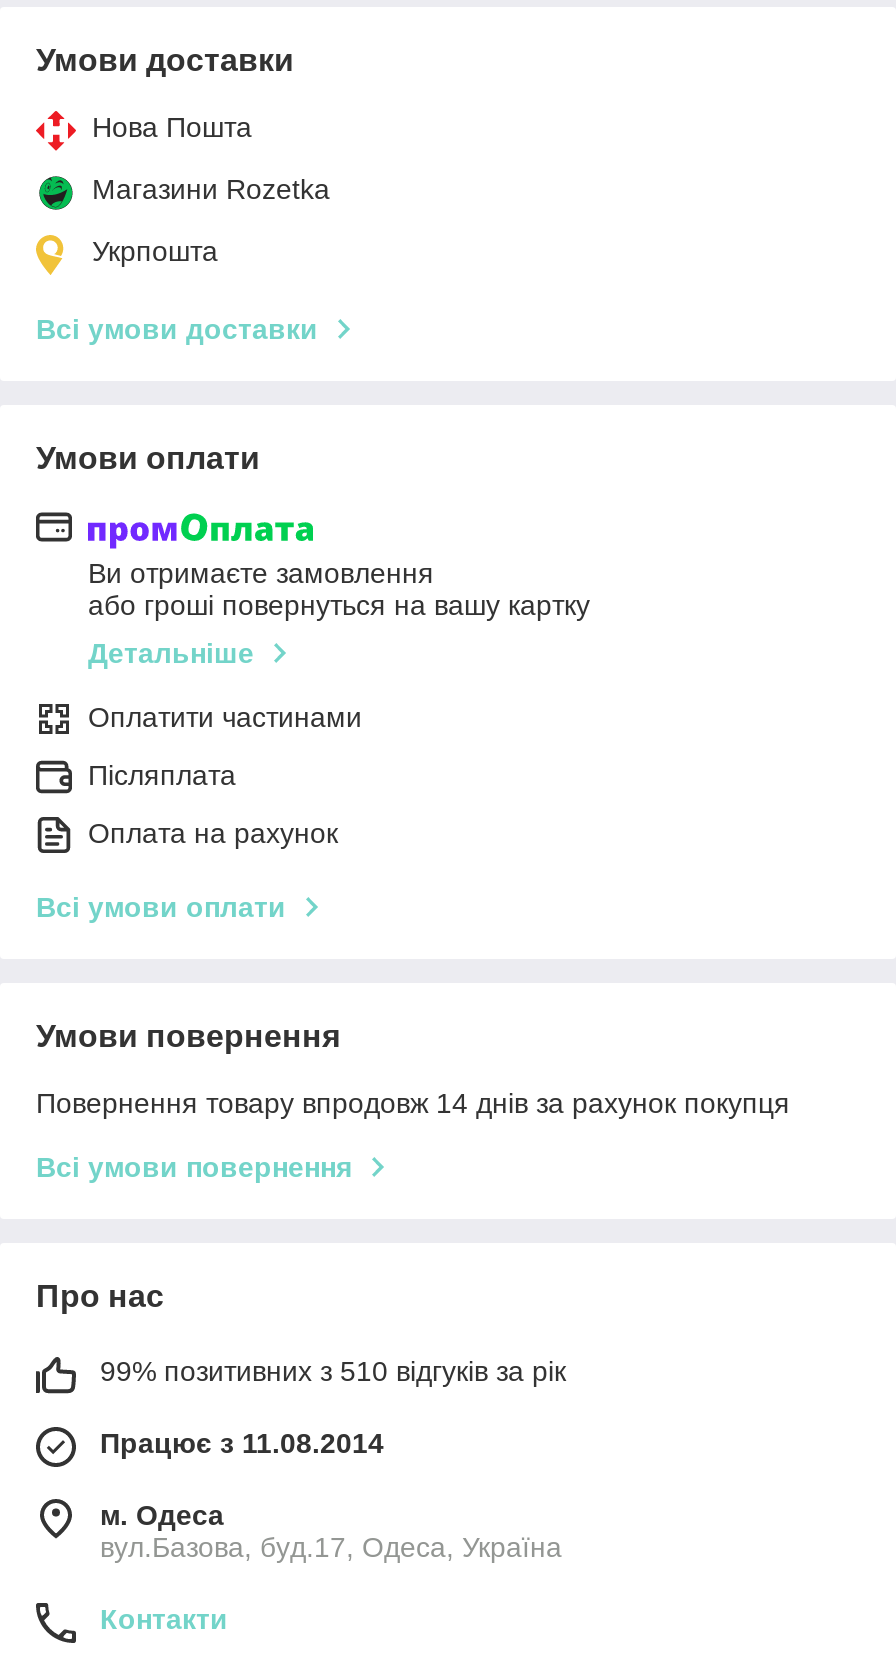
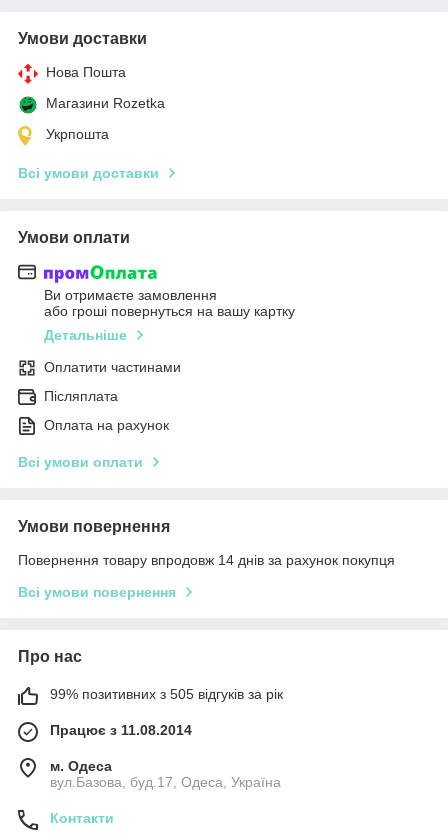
[100,1355,566,1387] 99% позитивних з 510 відгуків за рік -> [50,686,283,702] 99% позитивних з 505 відгуків за рік

